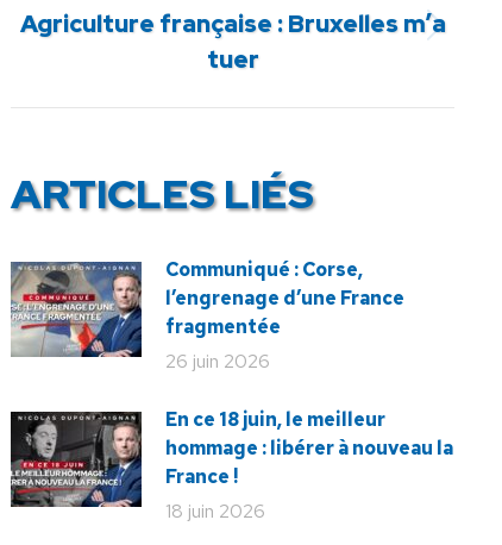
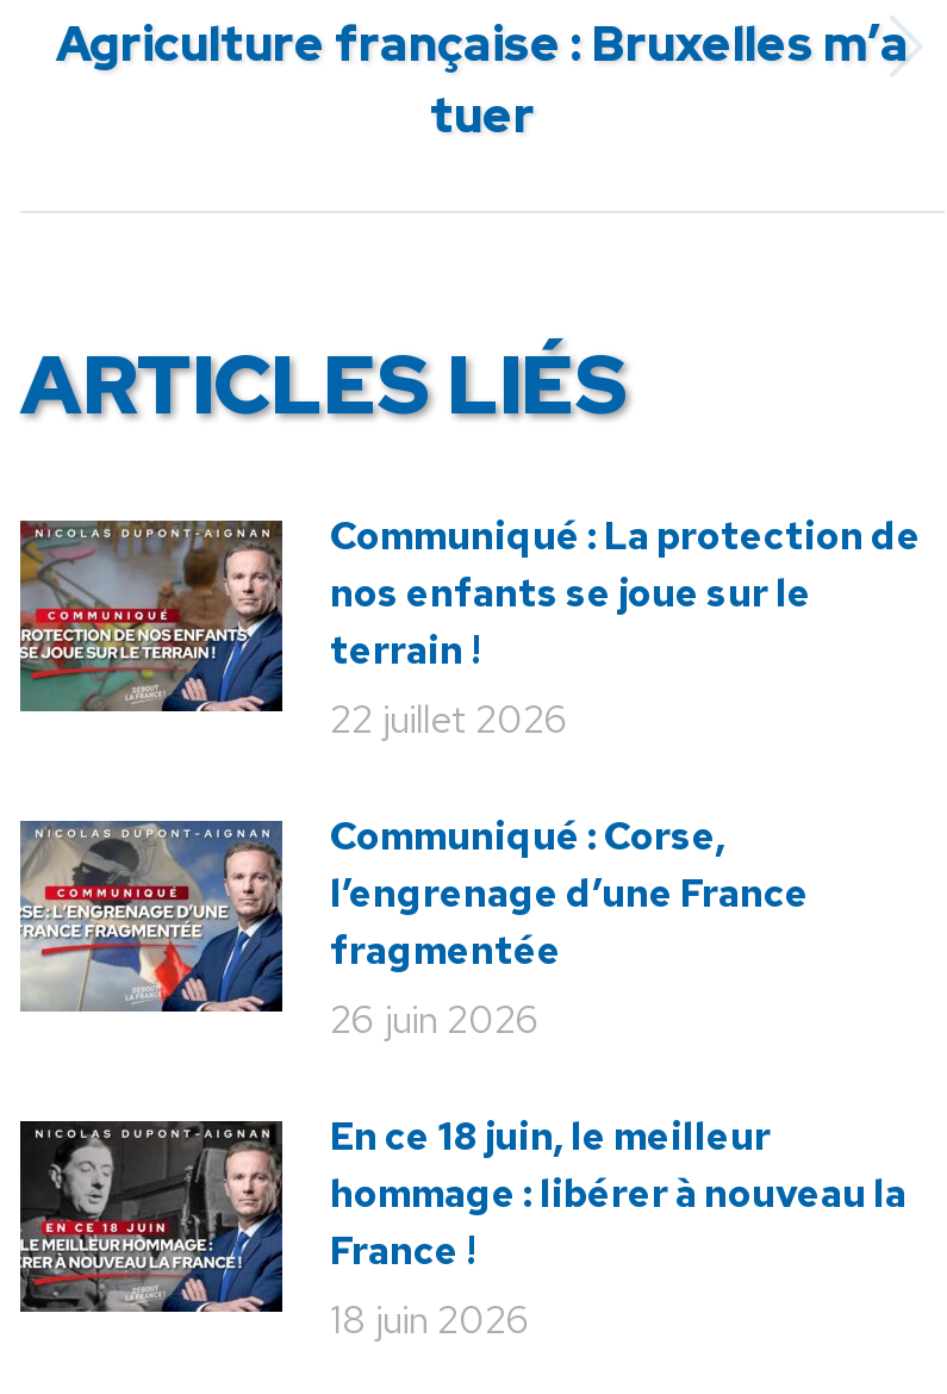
none -> [18,512,921,745] [image] | Communiqué : La protection de | nos enfants se joue sur le | terrain ! | 22 juillet 2026

